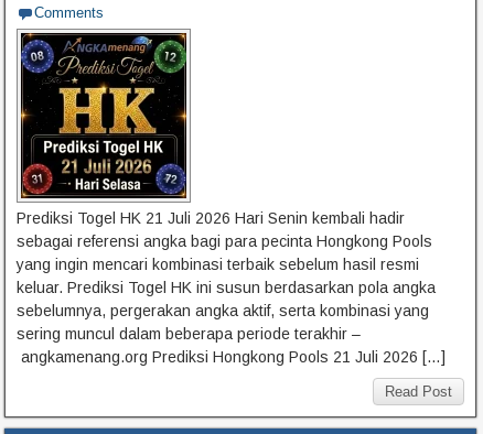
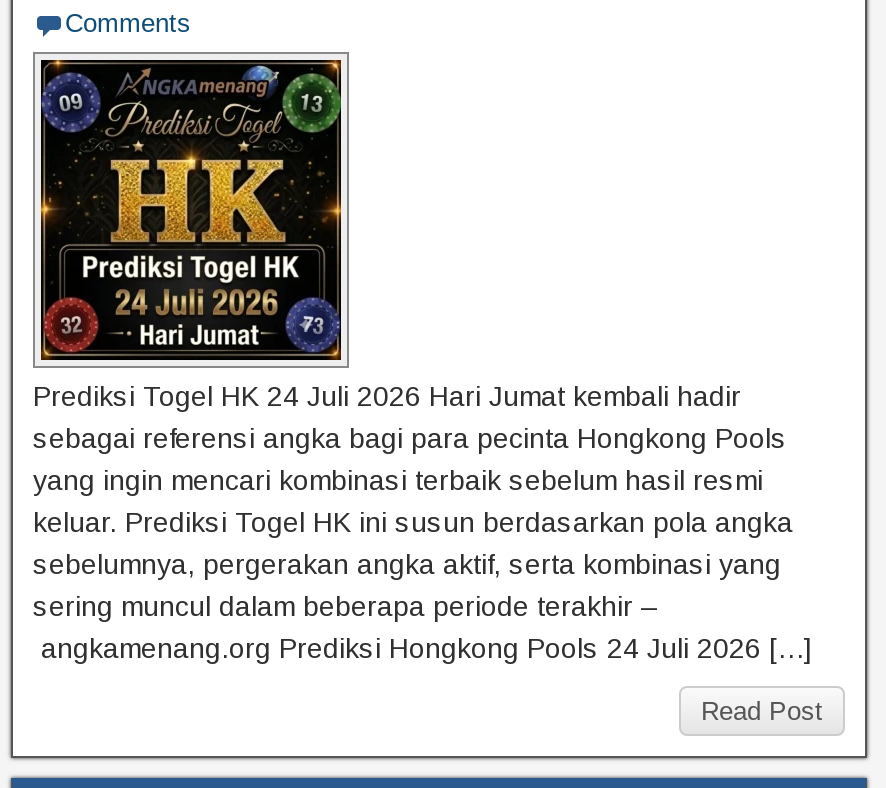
[17,209,405,227] Prediksi Togel HK 21 Juli 2026 Hari Senin kembali hadir -> [33,380,741,412] Prediksi Togel HK 24 Juli 2026 Hari Jumat kembali hadir
[17,348,446,366] angkamenang.org Prediksi Hongkong Pools 21 Juli 2026 […] -> [33,632,811,664] angkamenang.org Prediksi Hongkong Pools 24 Juli 2026 […]

